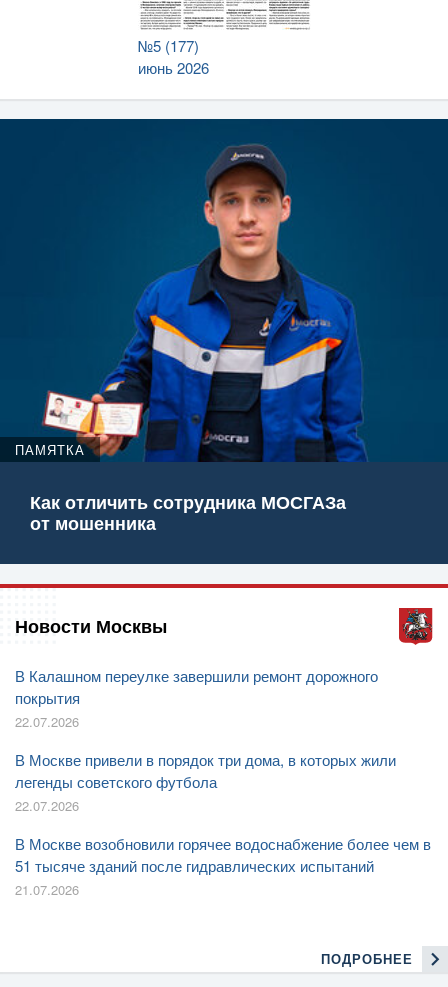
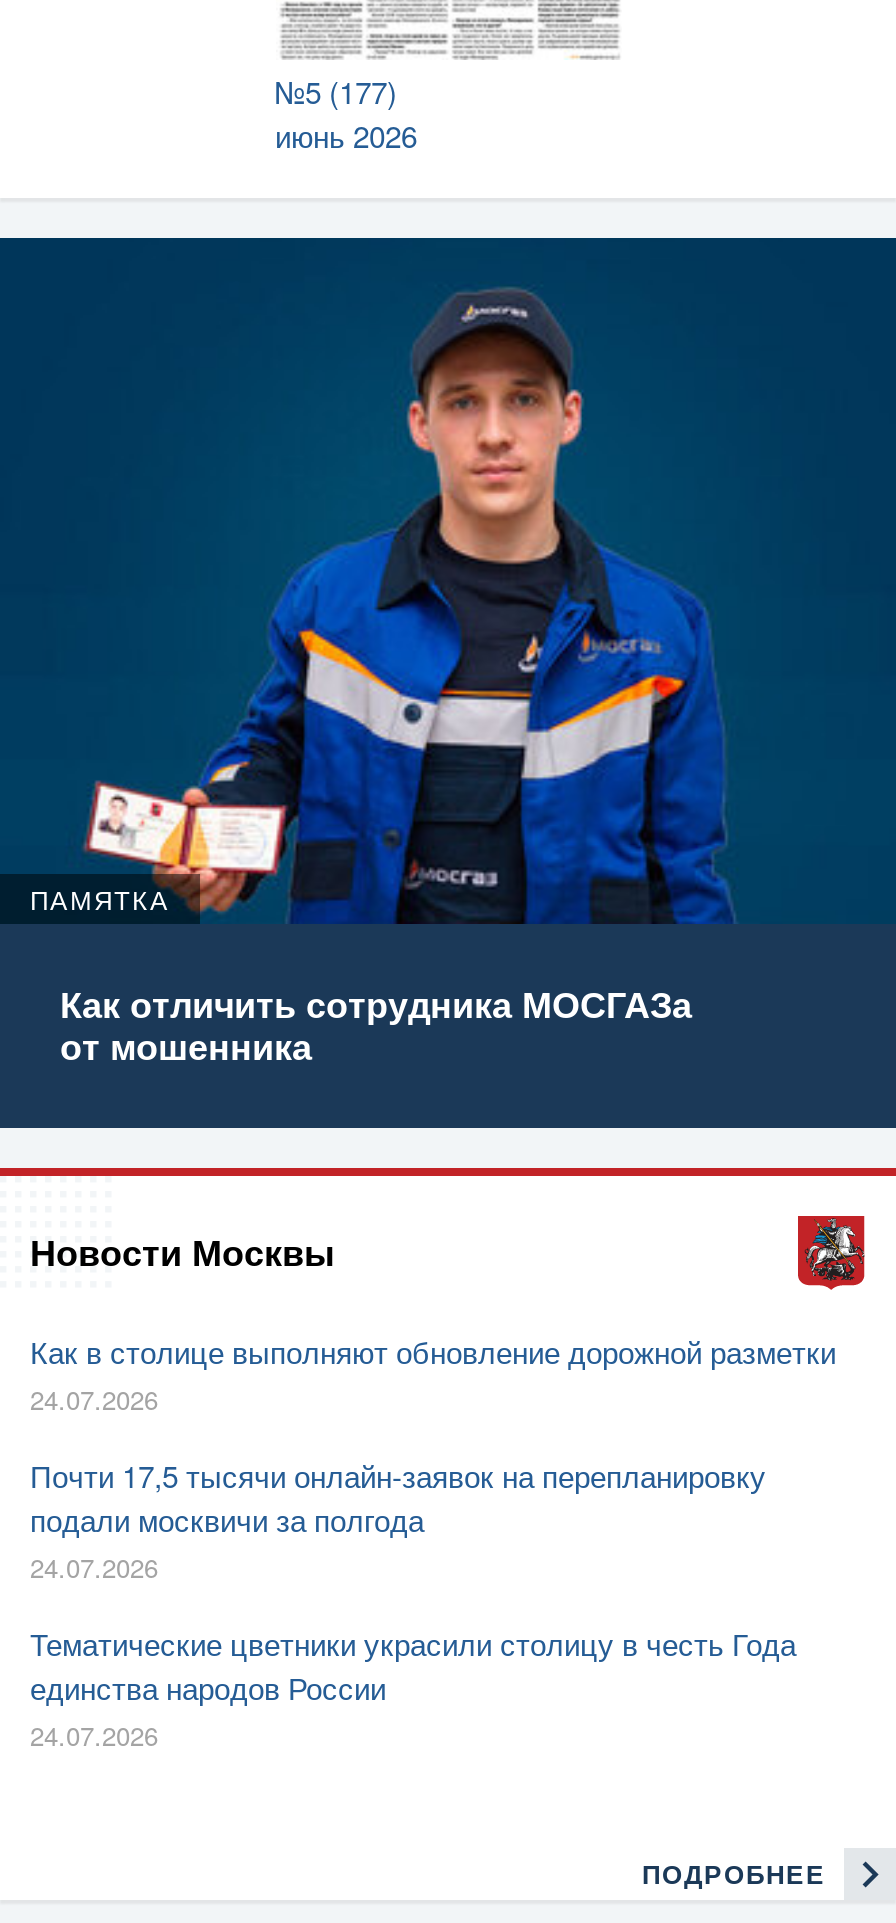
[15,665,378,731] В Калашном переулке завершили ремонт дорожного | покрытия | 22.07.2026 -> [30,1330,836,1418] Как в столице выполняют обновление дорожной разметки | 24.07.2026
[15,749,396,815] В Москве привели в порядок три дома, в которых жили | легенды советского футбола | 22.07.2026 -> [30,1454,766,1586] Почти 17,5 тысячи онлайн-заявок на перепланировку | подали москвичи за полгода | 24.07.2026
[15,833,431,899] В Москве возобновили горячее водоснабжение более чем в | 51 тысяче зданий после гидравлических испытаний | 21.07.2026 -> [30,1622,796,1754] Тематические цветники украсили столицу в честь Года | единства народов России | 24.07.2026

